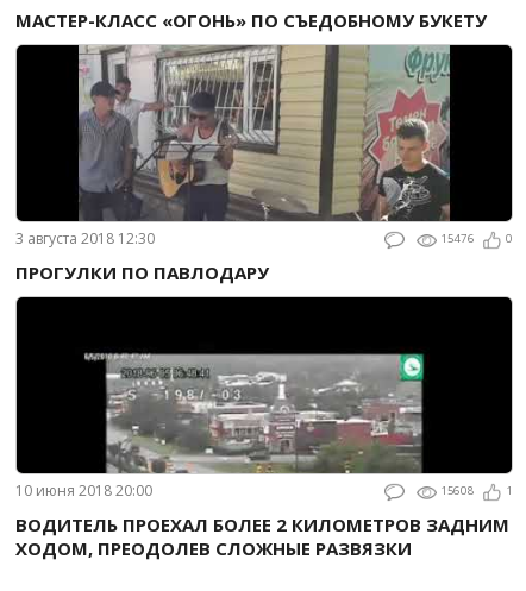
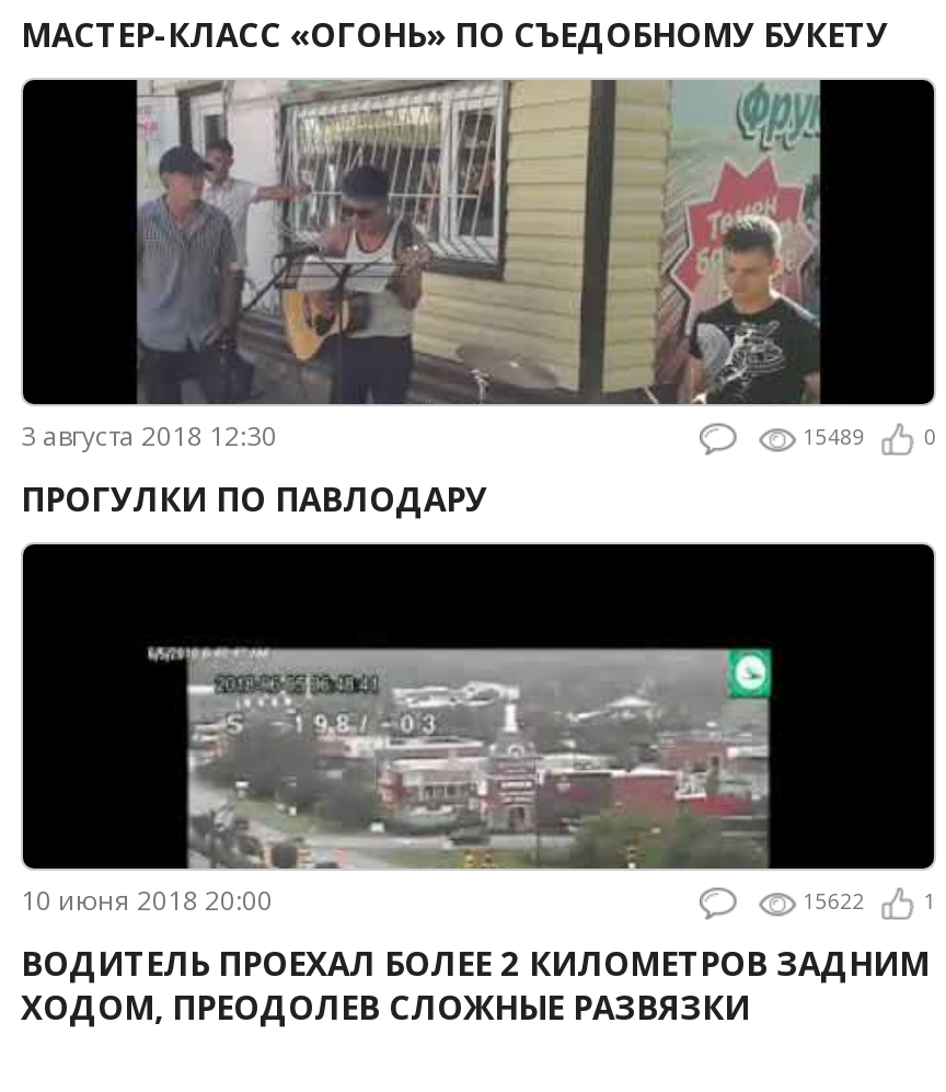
[441,231,513,247] 15476 0 -> [803,422,936,452] 15489 0
[441,483,513,499] 15608 1 -> [803,887,936,917] 15622 1

